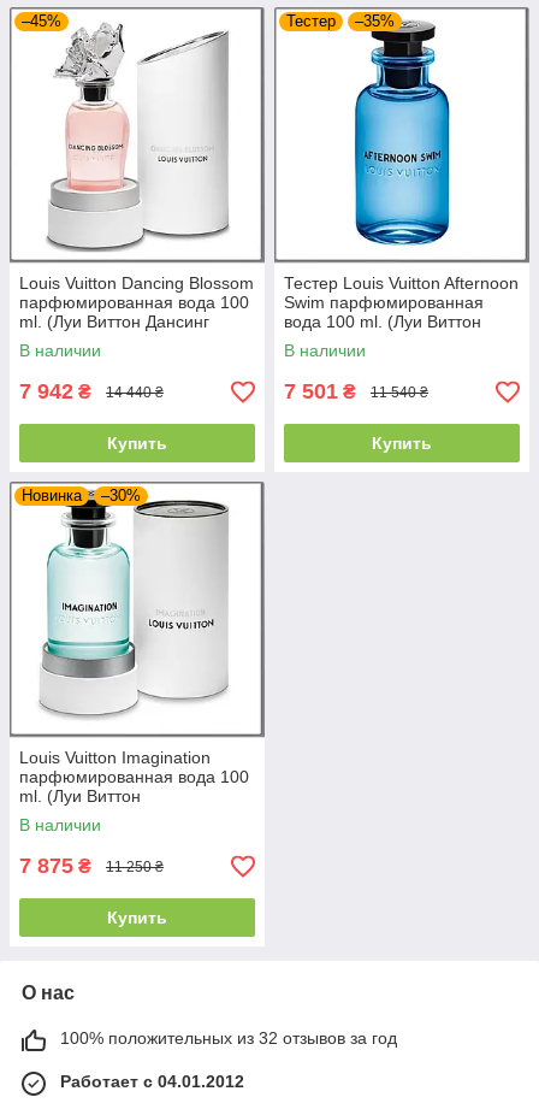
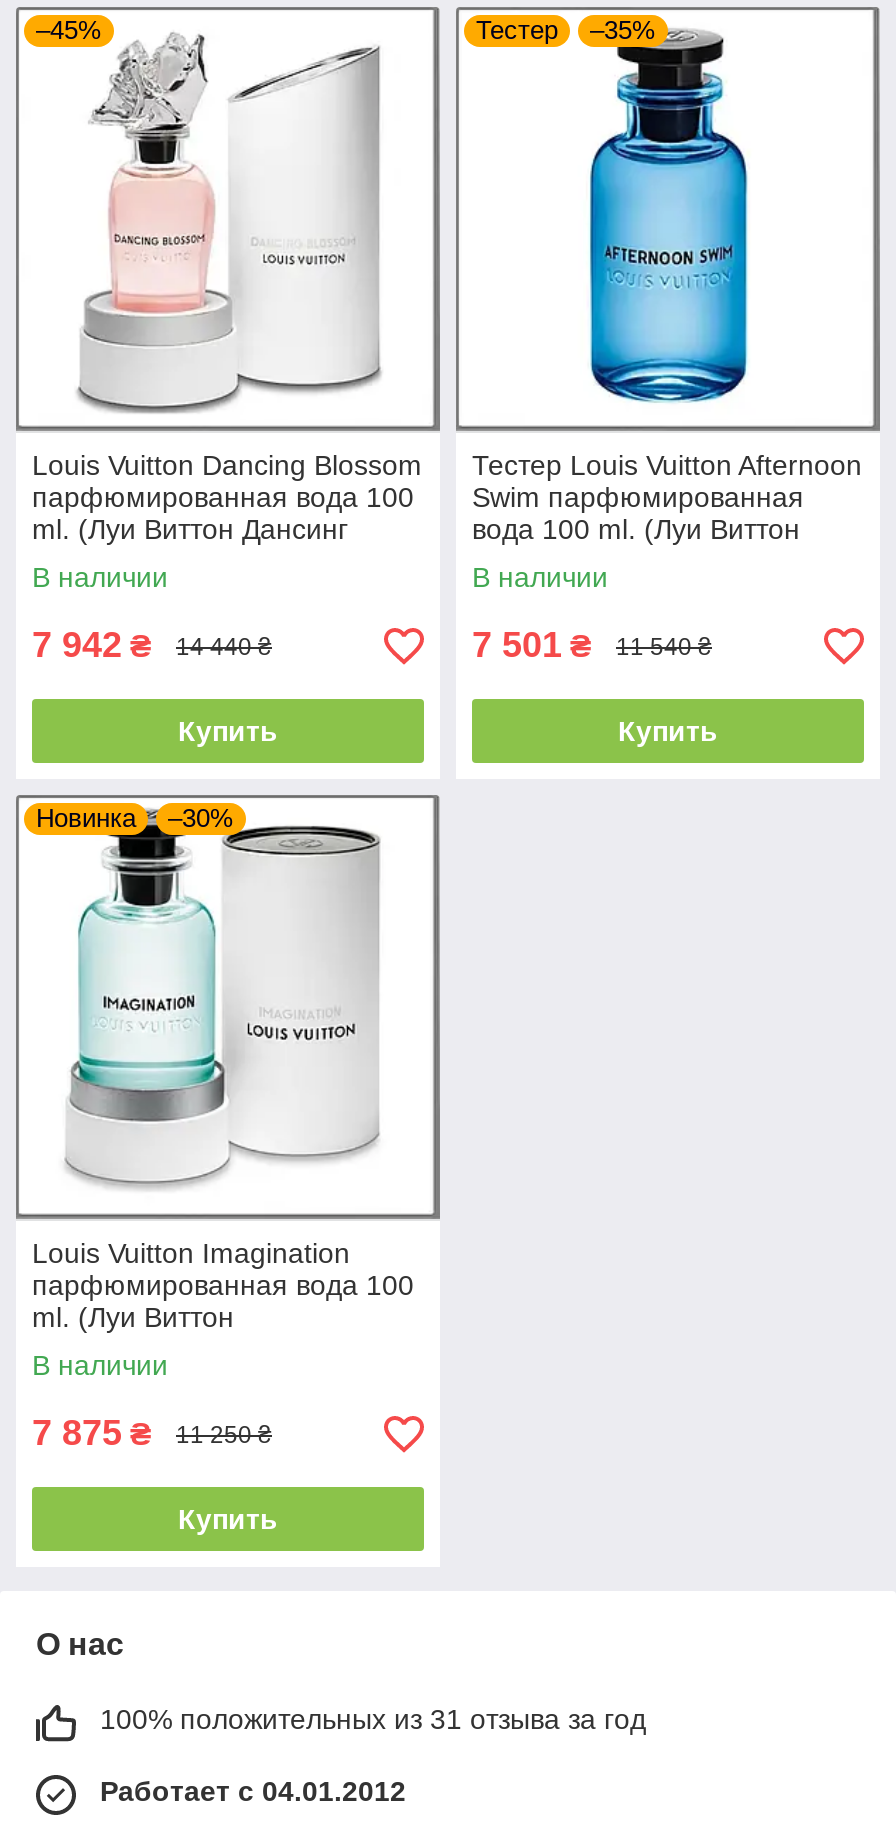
[60,1029,397,1048] 100% положительных из 32 отзывов за год -> [100,1704,646,1736] 100% положительных из 31 отзыва за год

